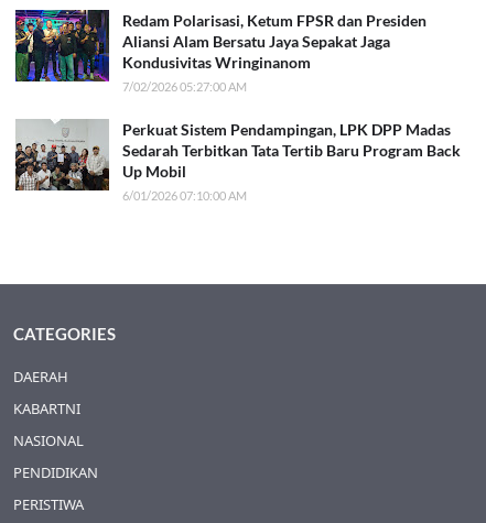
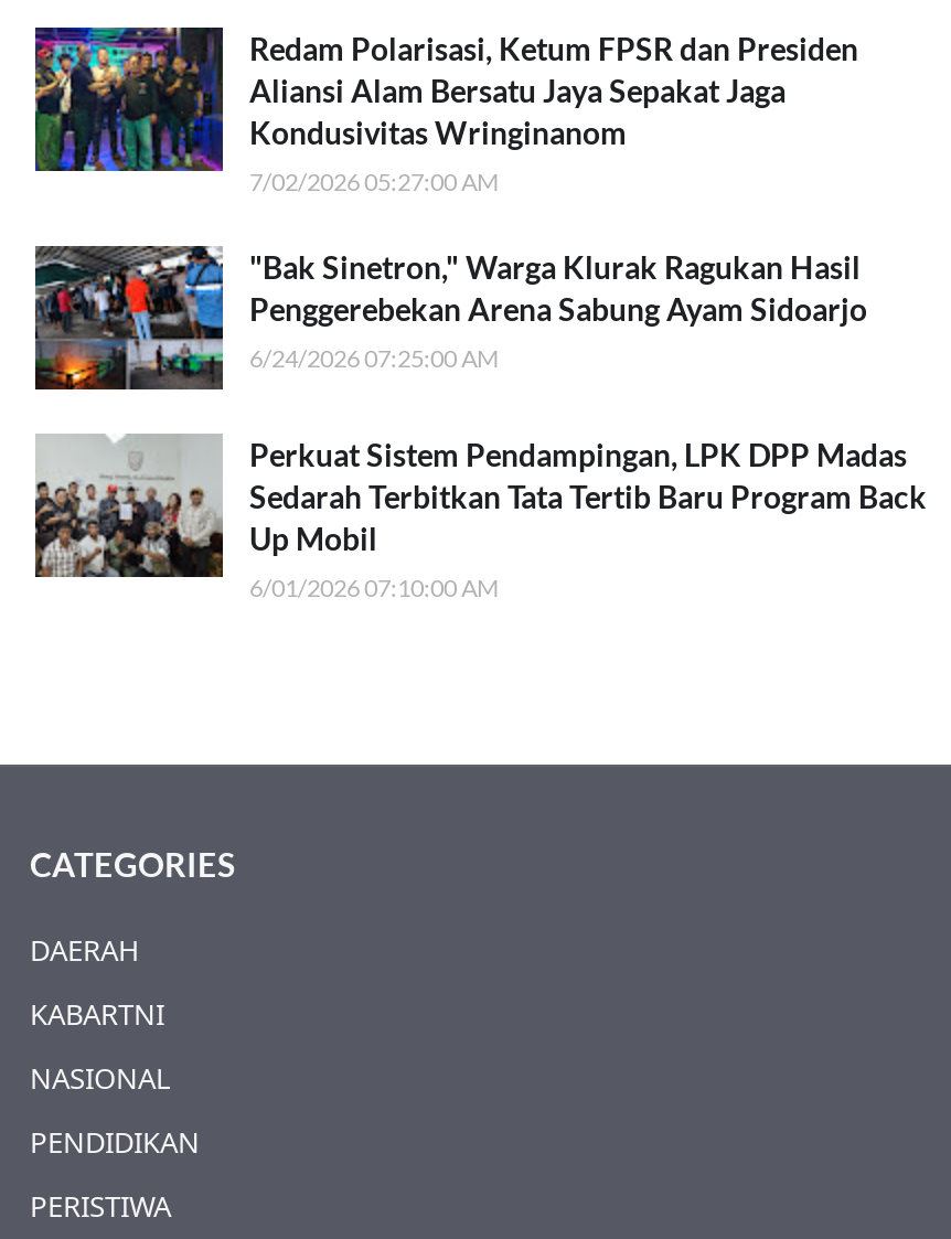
none -> [33,244,867,392] [image] | "Bak Sinetron," Warga Klurak Ragukan Hasil | Penggerebekan Arena Sabung Ayam Sidoarjo | 6/24/2026 07:25:00 AM

